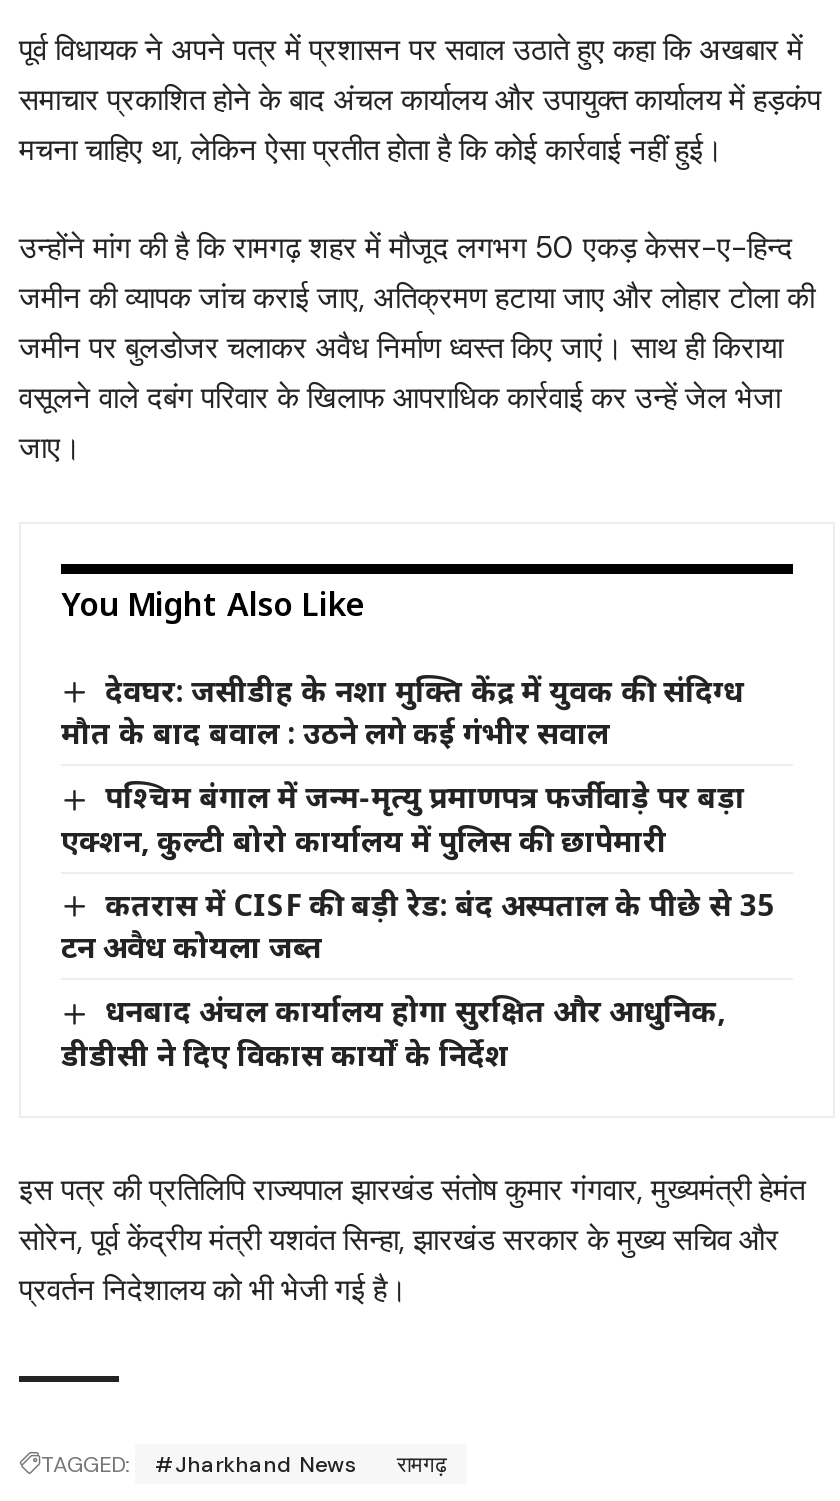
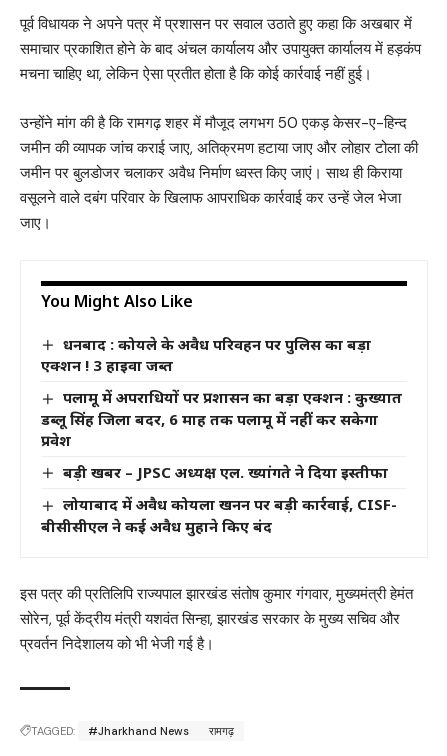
[61,670,743,753] देवघर: जसीडीह के नशा मुक्ति केंद्र में युवक की संदिग्ध | मौत के बाद बवाल : उठने लगे कई गंभीर सवाल -> [41,334,371,375] धनबाद : कोयले के अवैध परिवहन पर पुलिस का बड़ा | एक्शन ! 3 हाइवा जब्त
[61,777,745,860] पश्चिम बंगाल में जन्म-मृत्यु प्रमाणपत्र फर्जीवाड़े पर बड़ा | एक्शन, कुल्टी बोरो कार्यालय में पुलिस की छापेमारी -> [41,387,402,450] पलामू में अपराधियों पर प्रशासन का बड़ा एक्शन : कुख्यात | डब्लू सिंह जिला बदर, 6 माह तक पलामू में नहीं कर सकेगा | प्रवेश
[61,884,775,966] कतरास में CISF की बड़ी रेड: बंद अस्पताल के पीछे से 35 | टन अवैध कोयला जब्त -> [63,462,388,482] बड़ी खबर – JPSC अध्यक्ष एल. ख्यांगते ने दिया इस्तीफा
[61,990,725,1073] धनबाद अंचल कार्यालय होगा सुरक्षित और आधुनिक, | डीडीसी ने दिए विकास कार्यों के निर्देश -> [41,494,397,536] लोयाबाद में अवैध कोयला खनन पर बड़ी कार्रवाई, CISF- | बीसीसीएल ने कई अवैध मुहाने किए बंद

